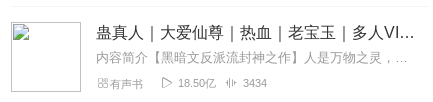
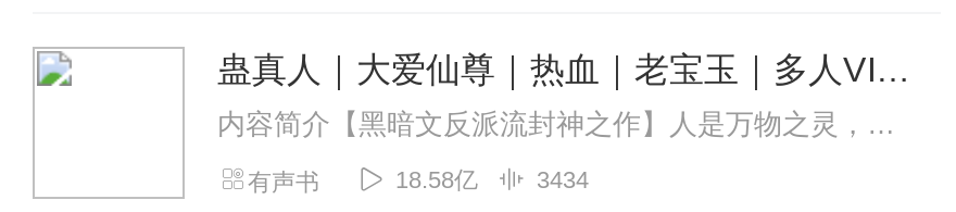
[178,77,216,89] 18.50亿 -> [395,166,478,192] 18.58亿

